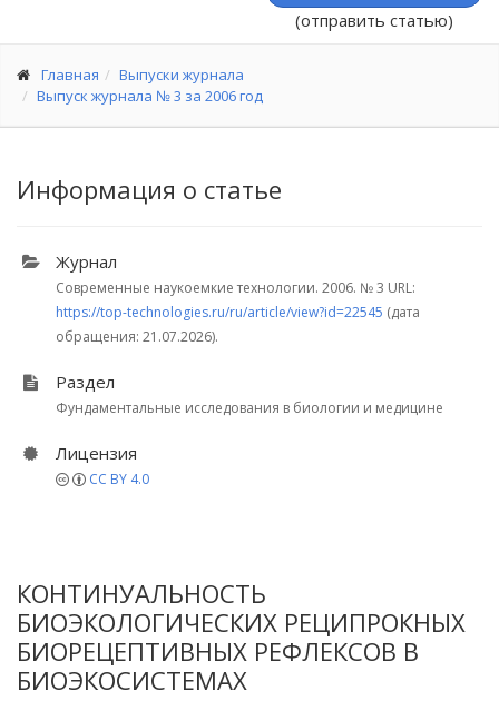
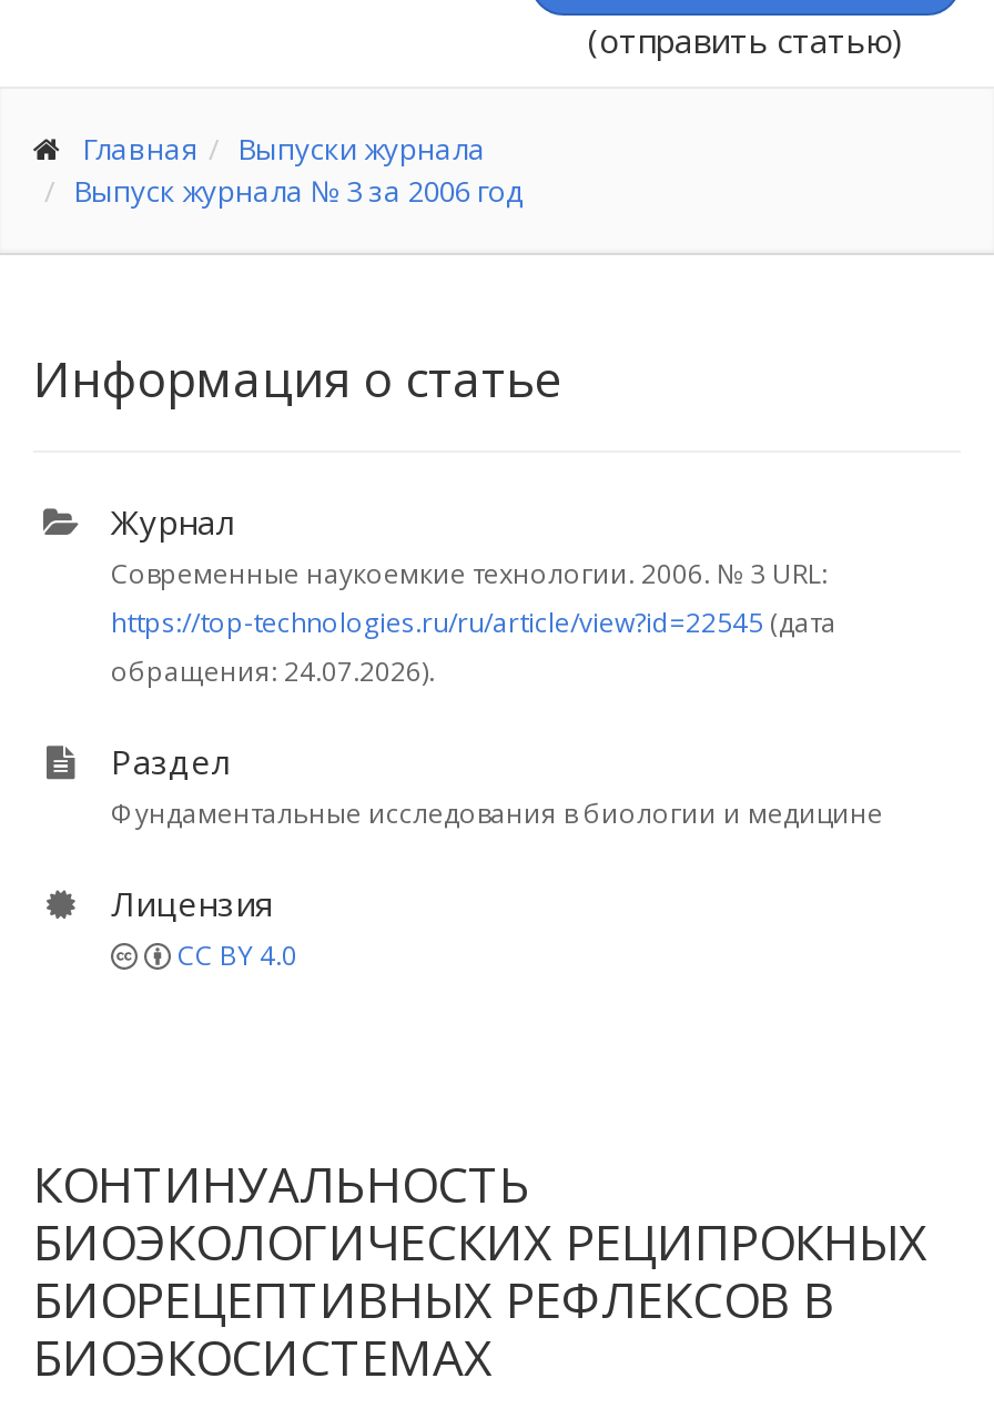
[56,327,218,346] обращения: 21.07.2026). -> [111,652,435,690] обращения: 24.07.2026).

